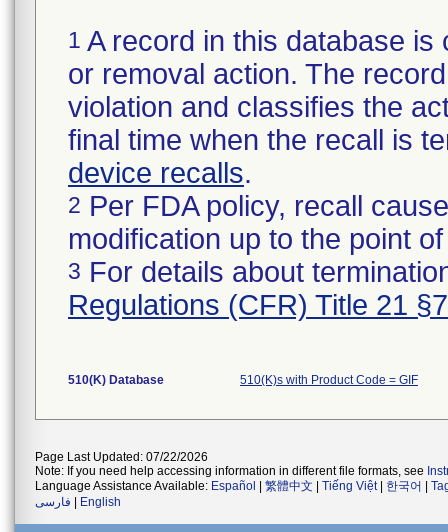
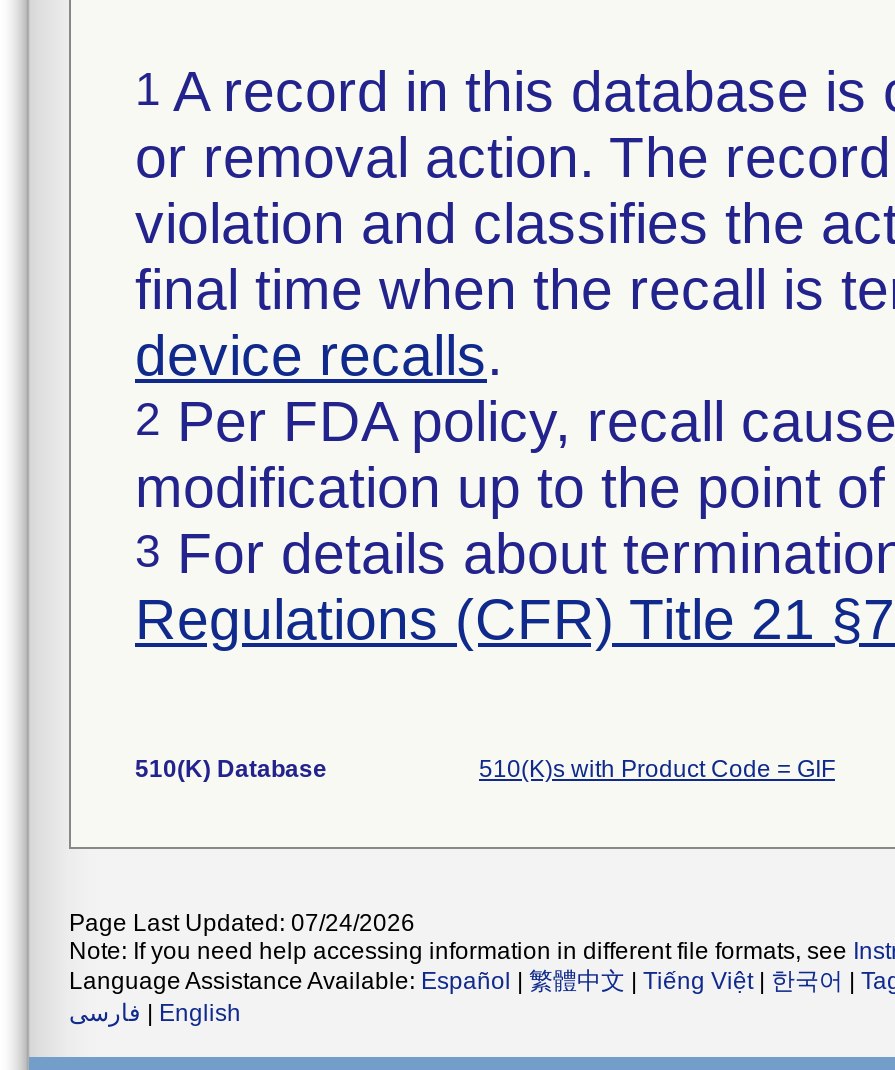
[35,450,208,464] Page Last Updated: 07/22/2026 -> [69,909,415,937] Page Last Updated: 07/24/2026

